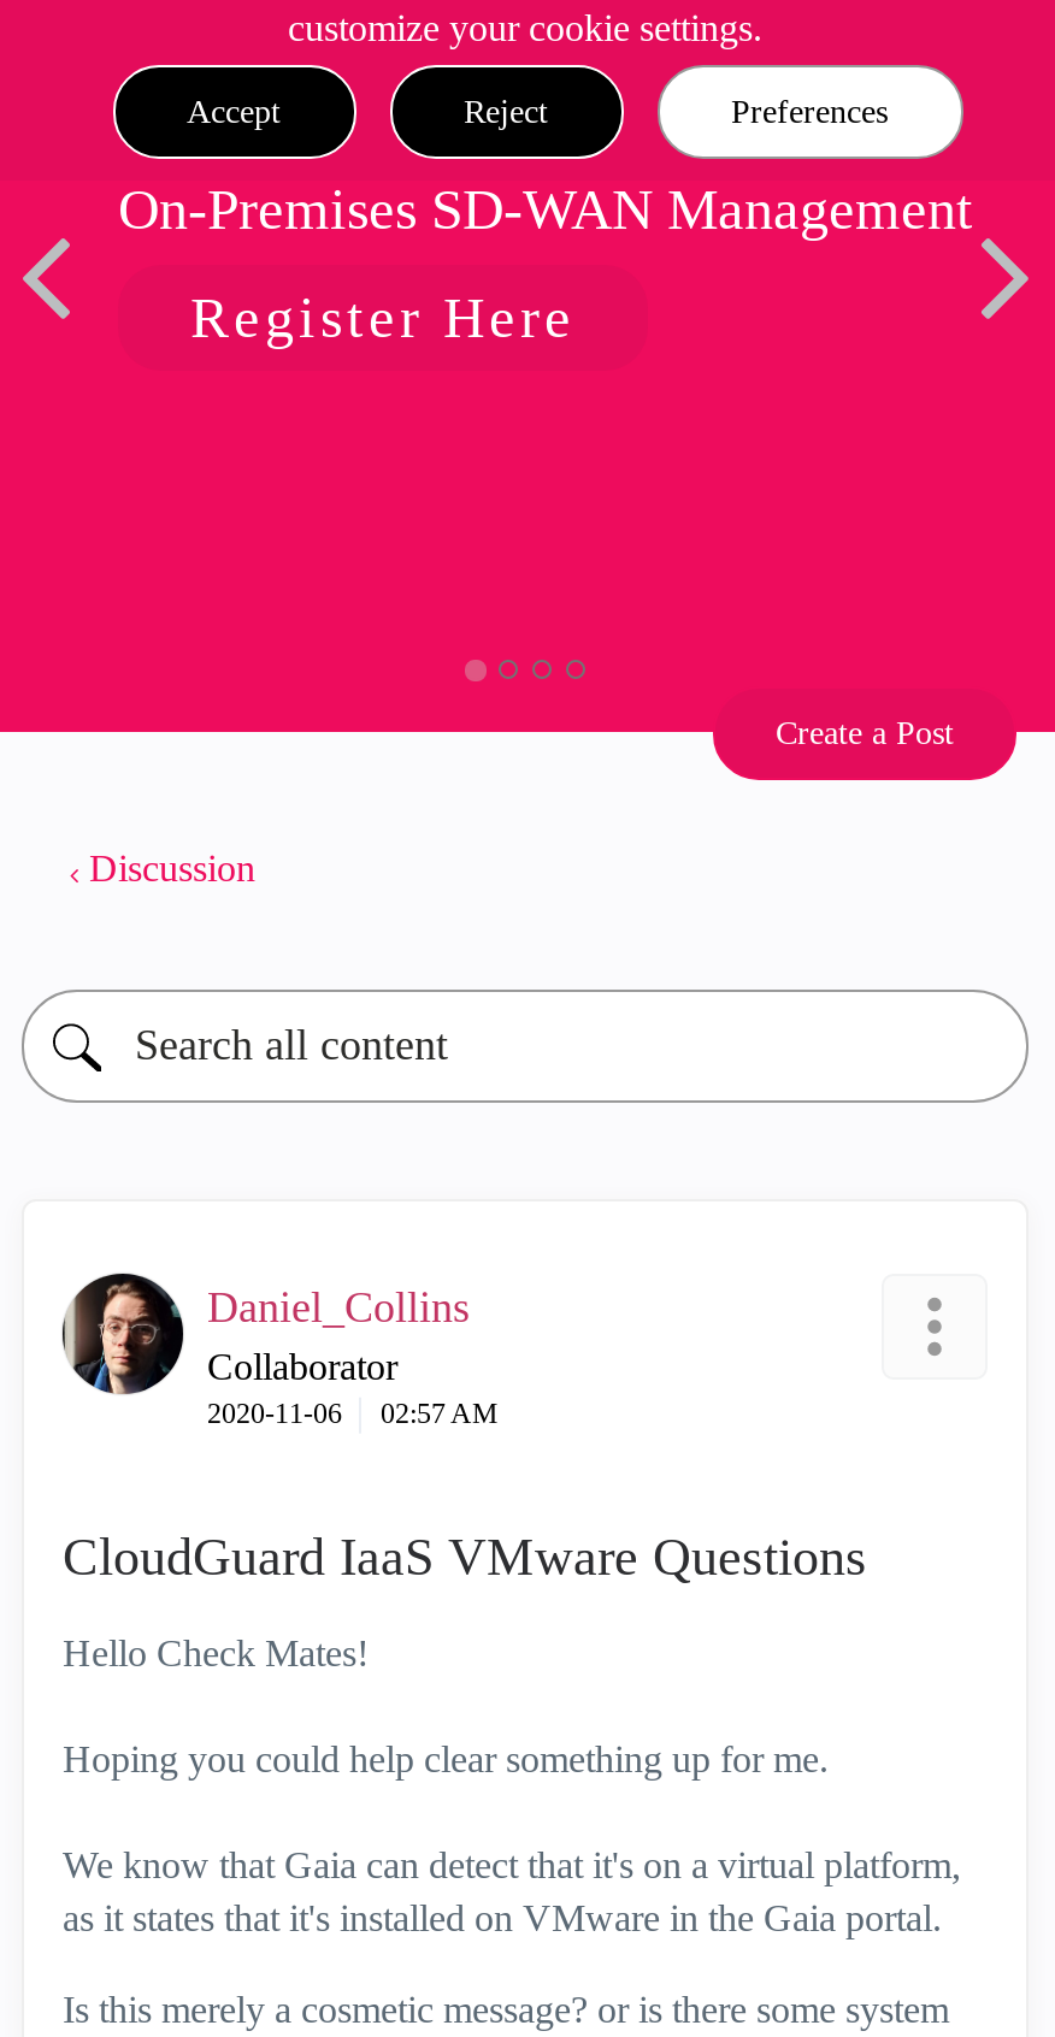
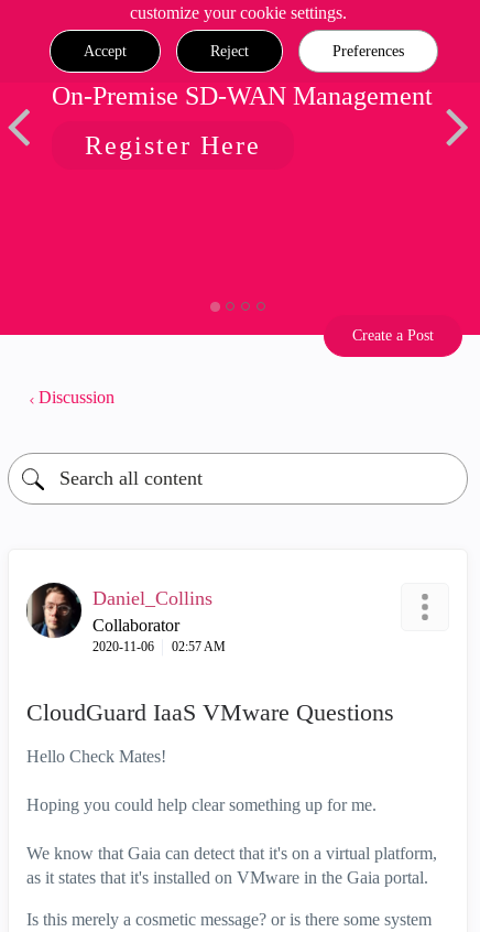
[118,178,973,241] On-Premises SD-WAN Management -> [52,82,433,110] On-Premise SD-WAN Management

